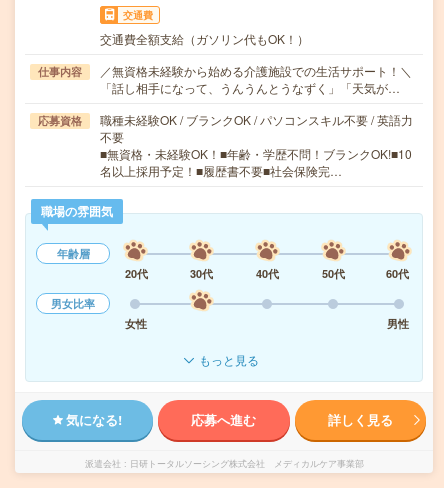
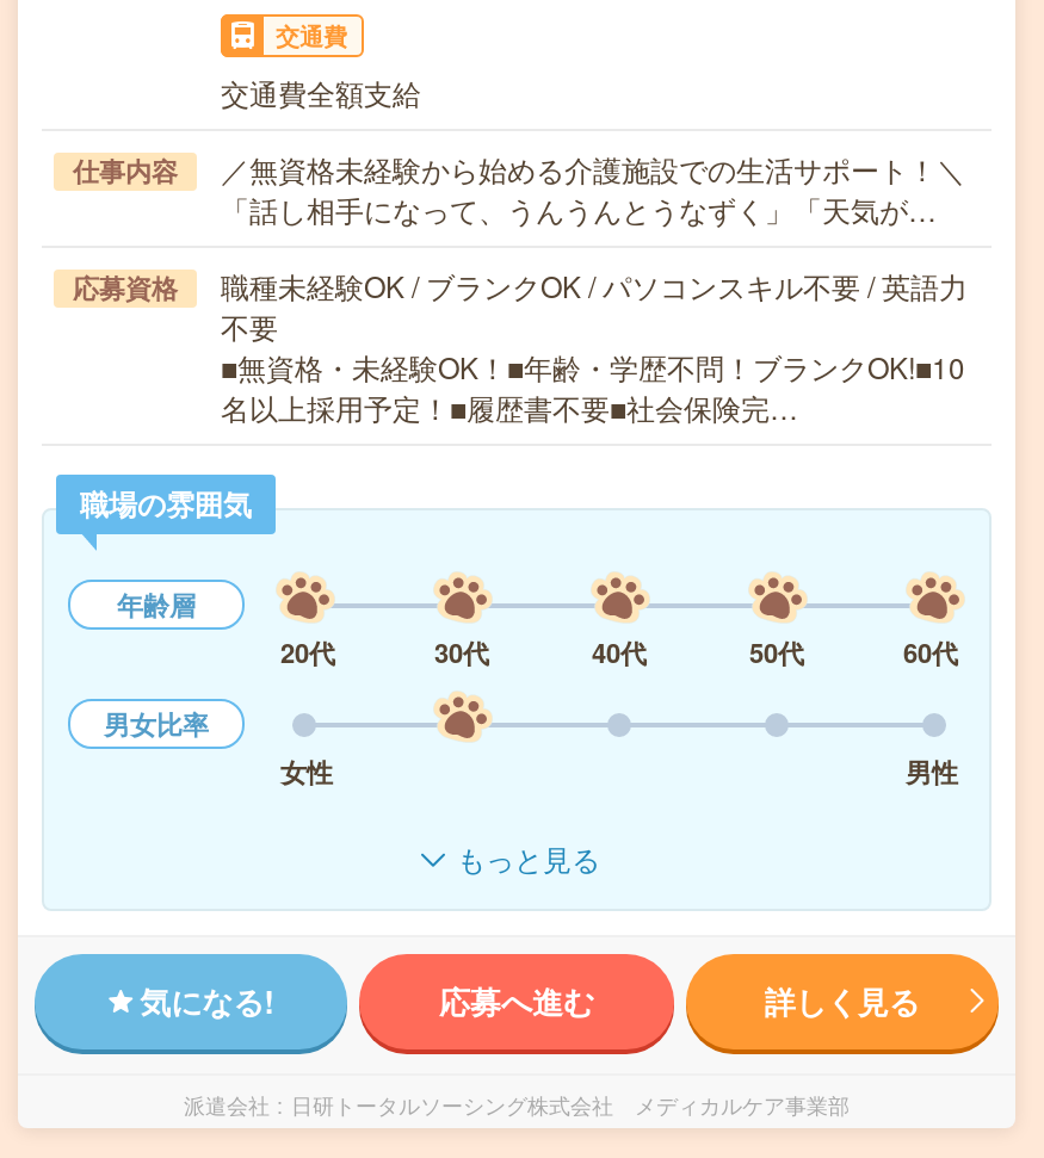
[100,30,309,47] 交通費全額支給（ガソリン代もOK！） -> [221,72,421,112] 交通費全額支給

